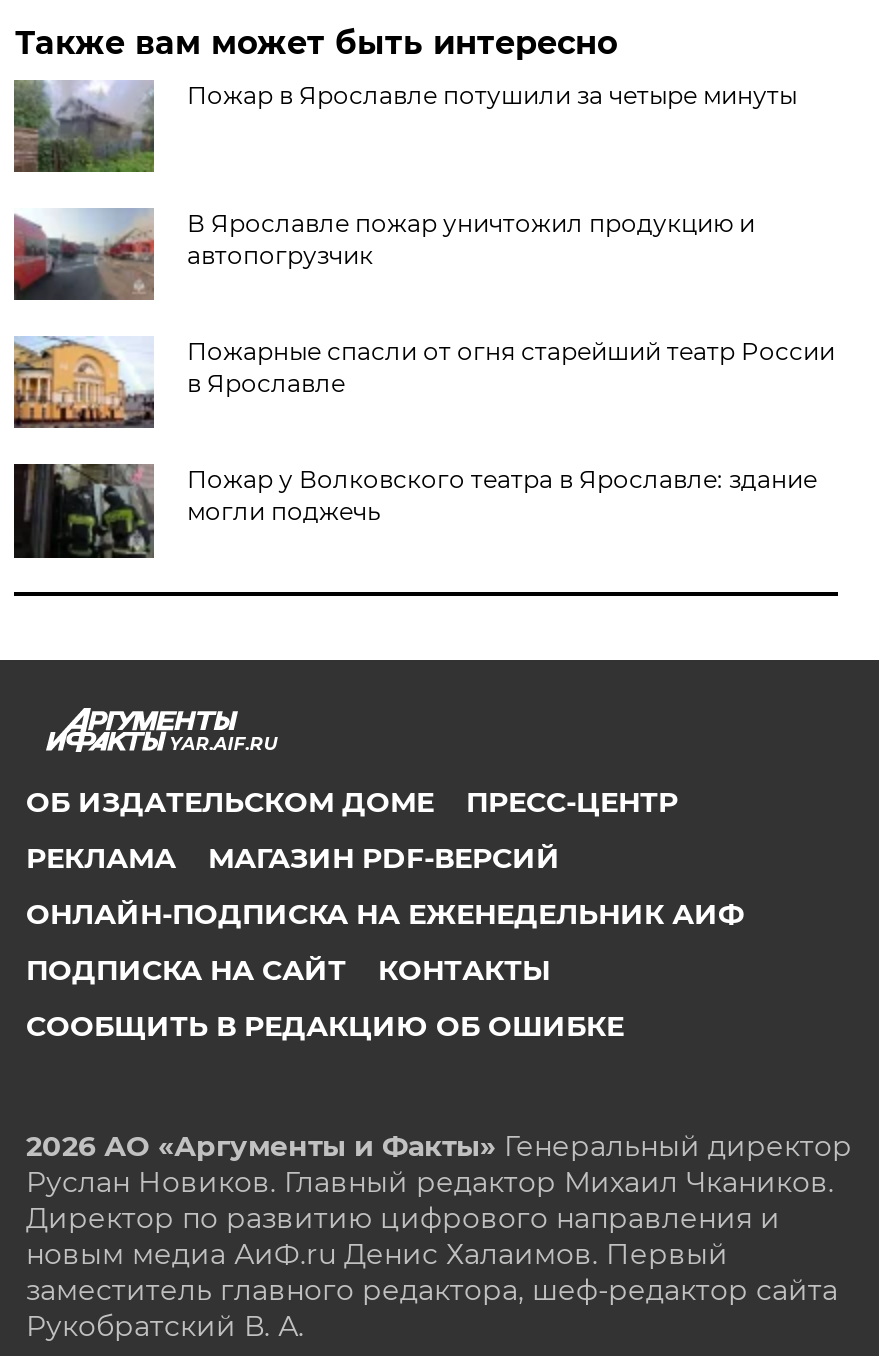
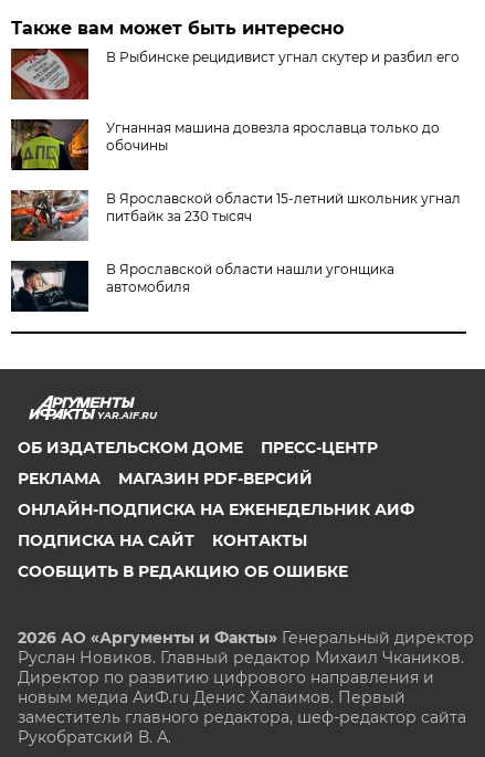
[14,78,797,174] [image] | Пожар в Ярославле потушили за четыре минуты -> [11,48,460,101] [image] | В Рыбинске рецидивист угнал скутер и разбил его
[12,208,755,302] [image] | В Ярославле пожар уничтожил продукцию и | автопогрузчик -> [10,118,440,171] [image] | Угнанная машина довезла ярославца только до | обочины
[12,336,835,428] [image] | Пожарные спасли от огня старейший театр России | в Ярославле -> [10,189,461,241] [image] | В Ярославской области 15‑летний школьник угнал | питбайк за 230 тысяч
[12,462,817,558] [image] | Пожар у Волковского театра в Ярославле: здание | могли поджечь -> [11,260,395,312] [image] | В Ярославской области нашли угонщика | автомобиля

